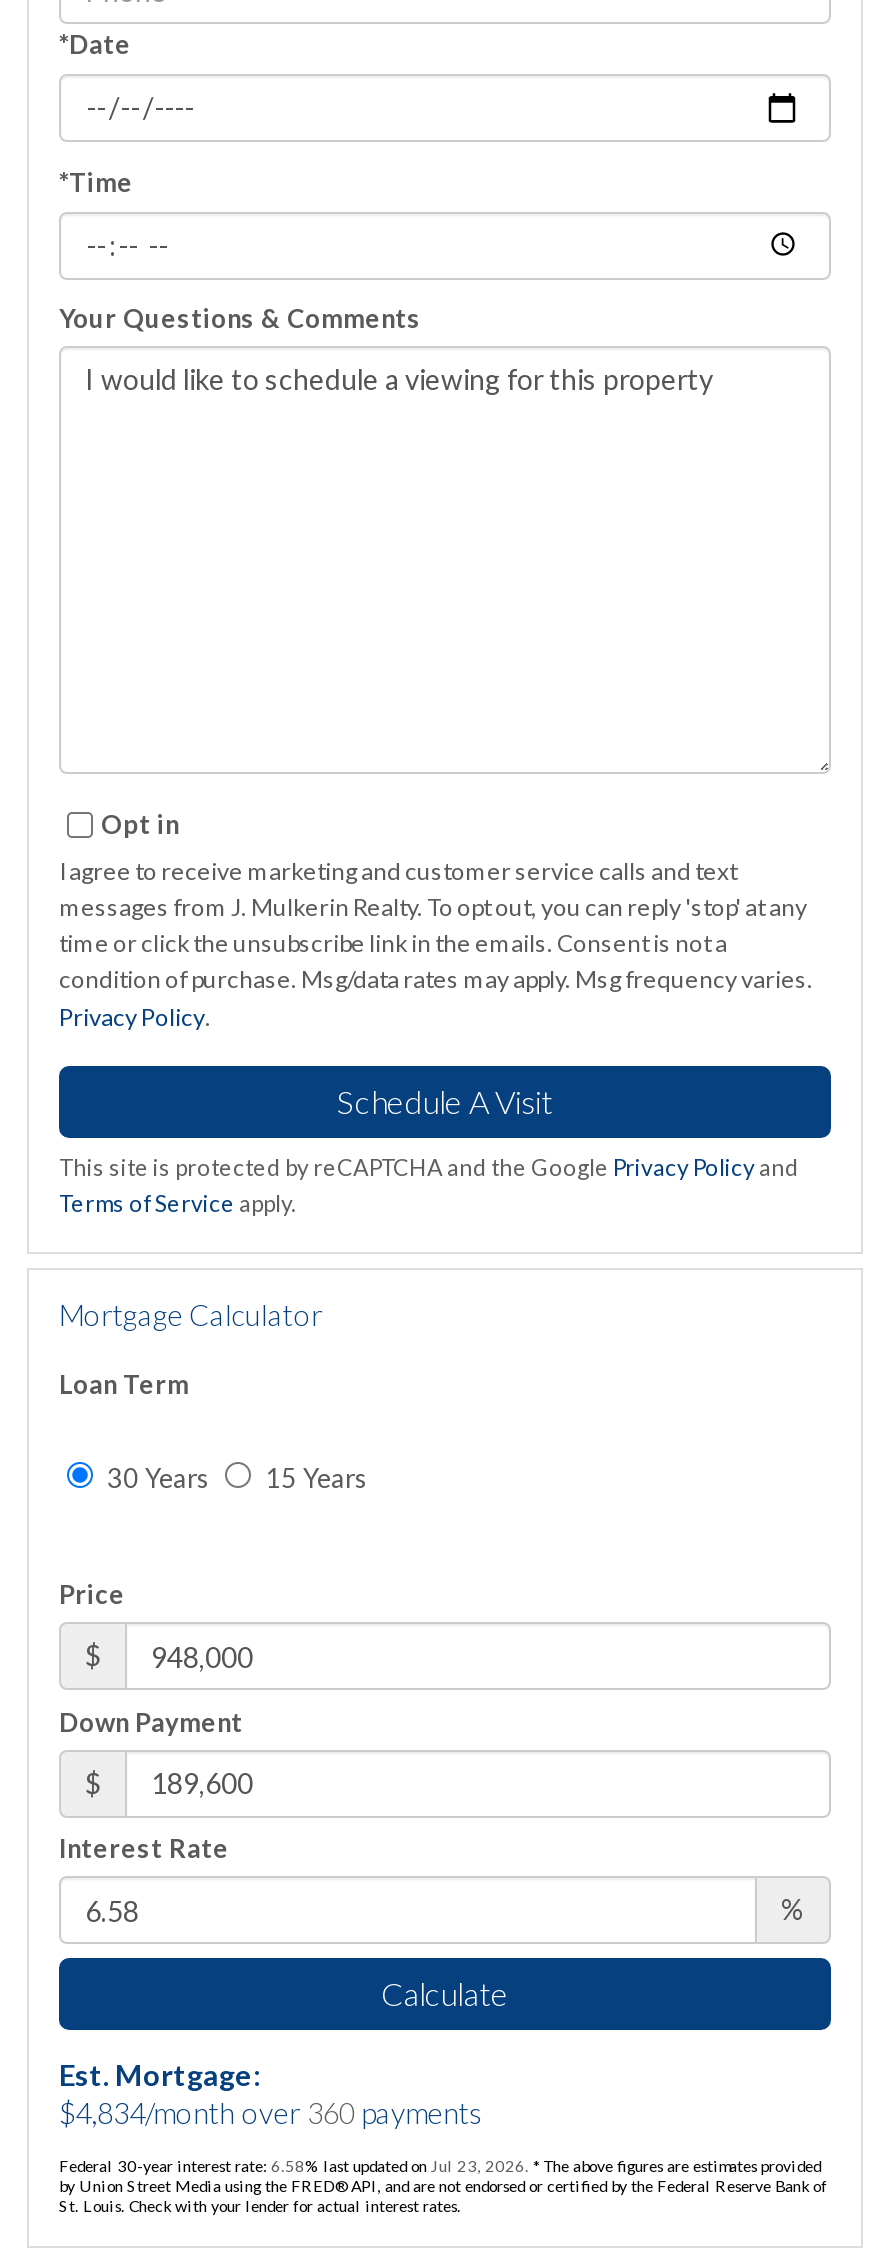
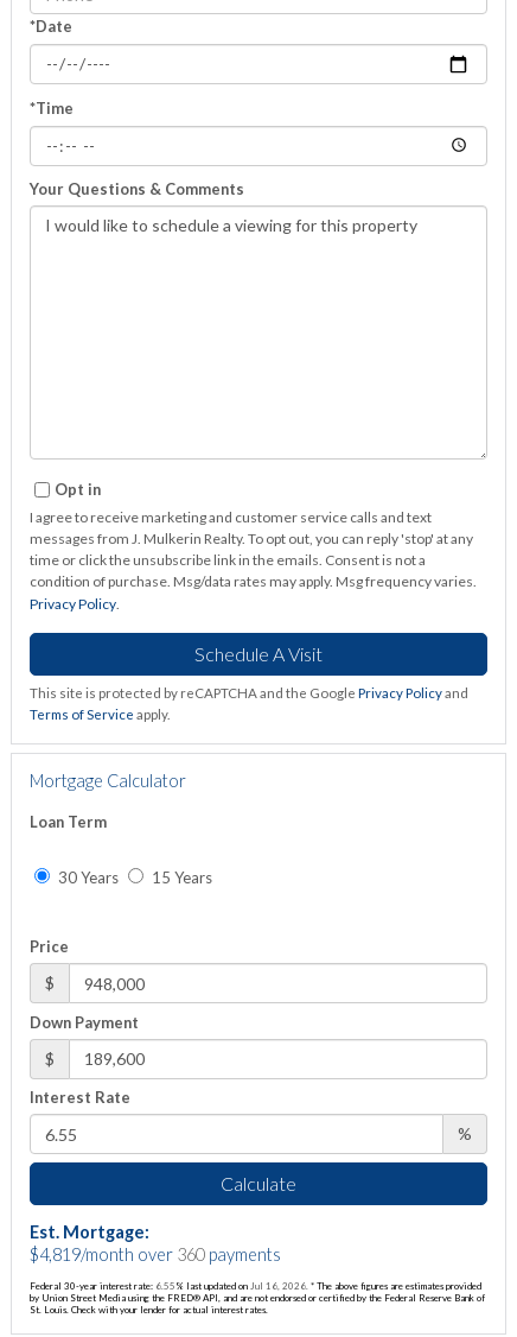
[59,2095,483,2129] $4,834/month over 360 payments -> [30,1244,281,1264] $4,819/month over 360 payments
[59,2155,821,2175] Federal 30-year interest rate: 6.58% last updated on Jul 23, 2026. * The above figures are estimates provided -> [30,1279,481,1291] Federal 30-year interest rate: 6.55% last updated on Jul 16, 2026. * The above figures are estimates provided

